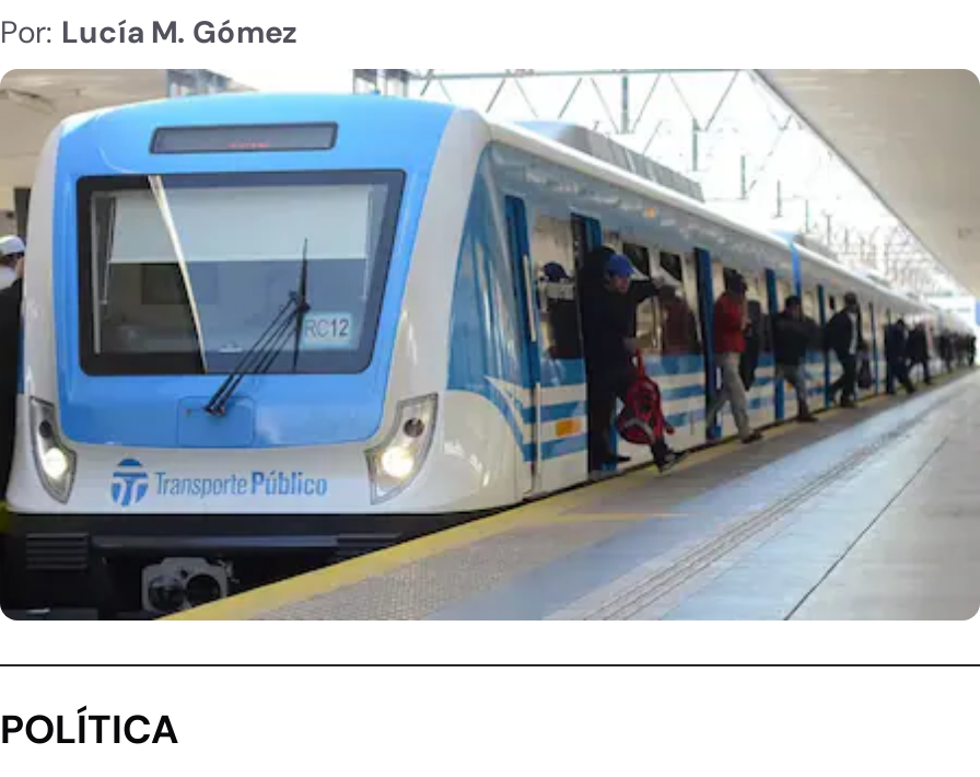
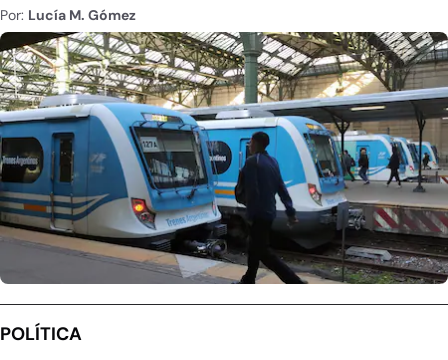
[7,68,973,622] [image] -> [3,31,445,285] [image]

